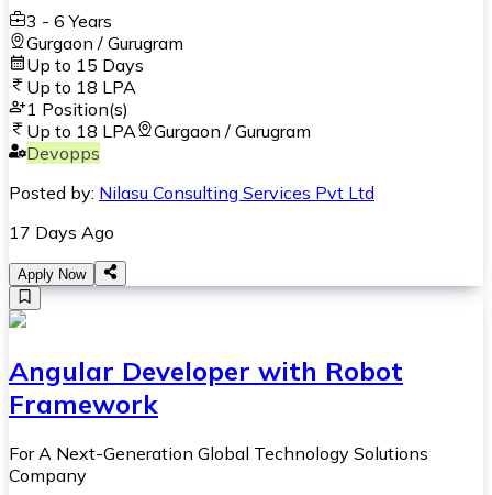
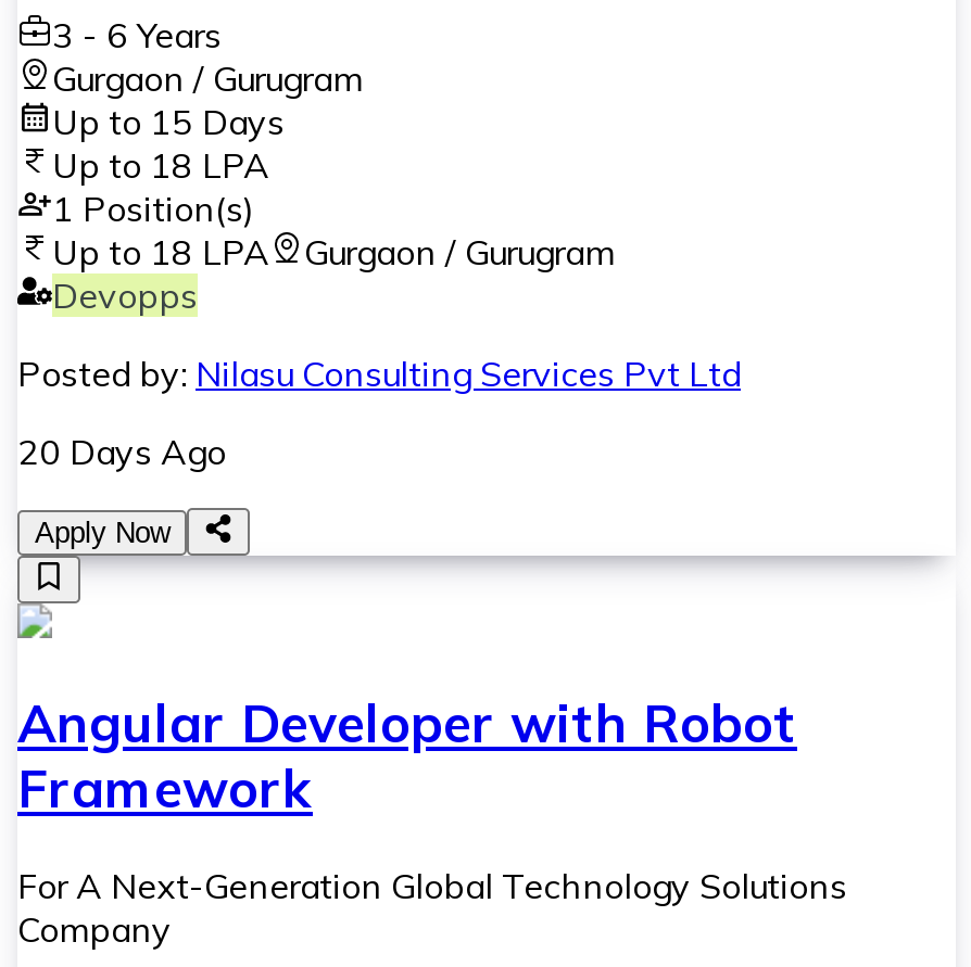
[9,221,114,243] 17 Days Ago -> [17,429,226,473] 20 Days Ago

